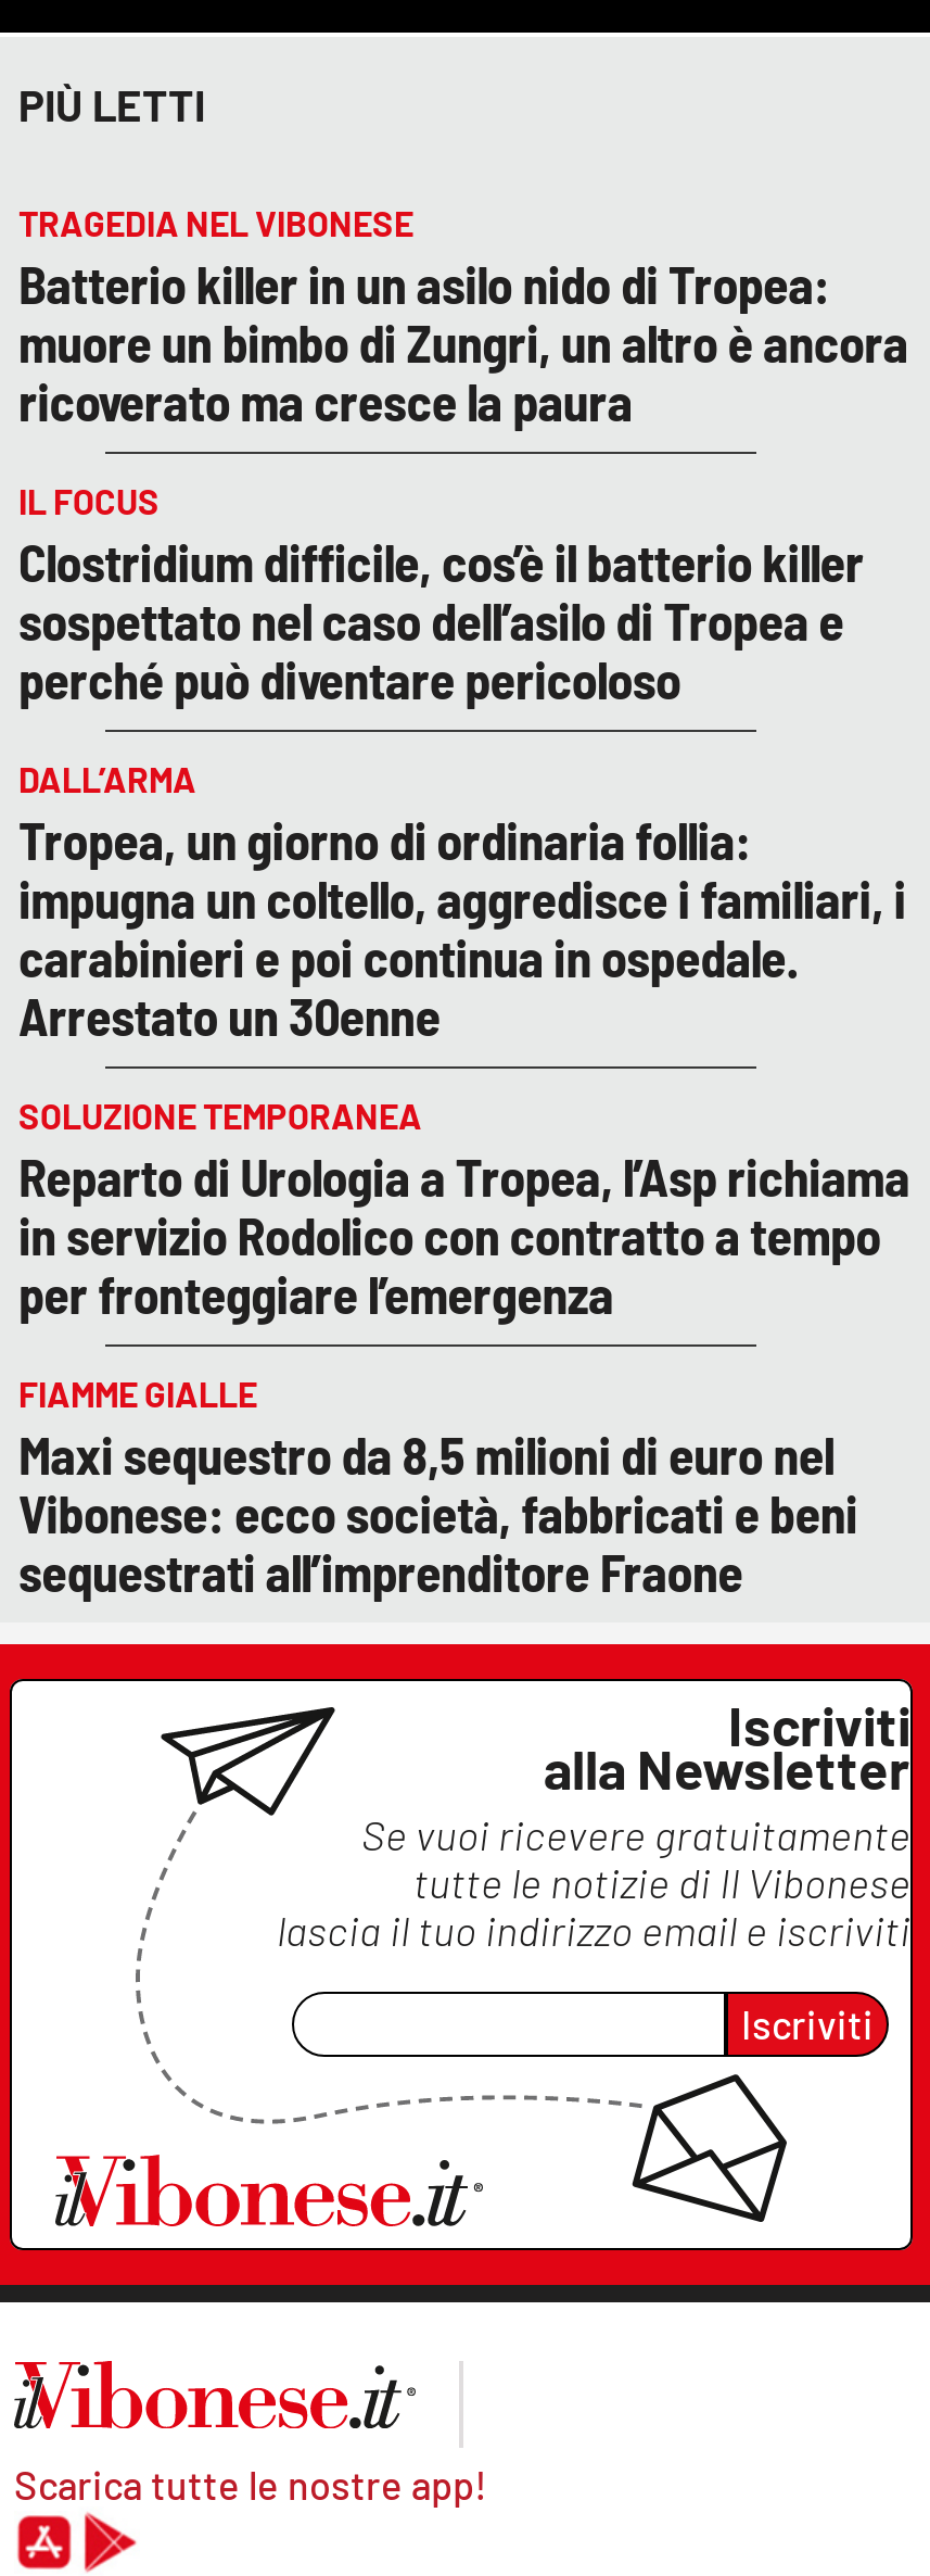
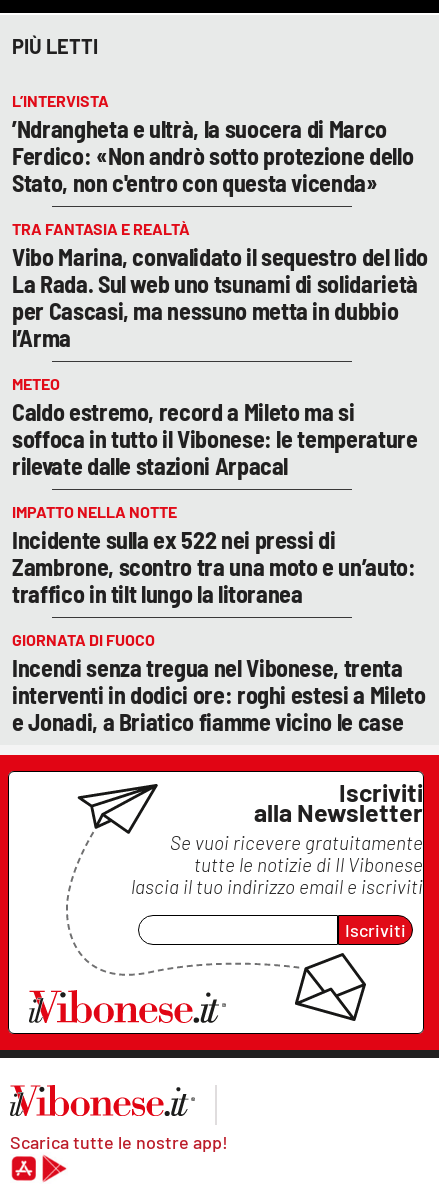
[18,201,908,431] TRAGEDIA NEL VIBONESE | Batterio killer in un asilo nido di Tropea: | muore un bimbo di Zungri, un altro è ancora | ricoverato ma cresce la paura -> [12,91,413,197] L’INTERVISTA | ’Ndrangheta e ultrà, la suocera di Marco | Ferdico: «Non andrò sotto protezione dello | Stato, non c'entro con questa vicenda»
[18,479,864,709] IL FOCUS | Clostridium difficile, cos’è il batterio killer | sospettato nel caso dell’asilo di Tropea e | perché può diventare pericoloso -> [12,219,428,352] TRA FANTASIA E REALTÀ | Vibo Marina, convalidato il sequestro del lido | La Rada. Sul web uno tsunami di solidarietà | per Cascasi, ma nessuno metta in dubbio | l’Arma
[18,757,906,1046] DALL’ARMA | Tropea, un giorno di ordinaria follia: | impugna un coltello, aggredisce i familiari, i | carabinieri e poi continua in ospedale. | Arrestato un 30enne -> [12,374,418,480] METEO | Caldo estremo, record a Mileto ma si | soffoca in tutto il Vibonese: le temperature | rilevate dalle stazioni Arpacal
[18,1094,910,1324] SOLUZIONE TEMPORANEA | Reparto di Urologia a Tropea, l’Asp richiama | in servizio Rodolico con contratto a tempo | per fronteggiare l’emergenza -> [12,502,416,608] IMPATTO NELLA NOTTE | Incidente sulla ex 522 nei pressi di | Zambrone, scontro tra una moto e un’auto: | traffico in tilt lungo la litoranea
[18,1372,858,1602] FIAMME GIALLE | Maxi sequestro da 8,5 milioni di euro nel | Vibonese: ecco società, fabbricati e beni | sequestrati all’imprenditore Fraone -> [12,630,426,736] GIORNATA DI FUOCO | Incendi senza tregua nel Vibonese, trenta | interventi in dodici ore: roghi estesi a Mileto | e Jonadi, a Briatico fiamme vicino le case

